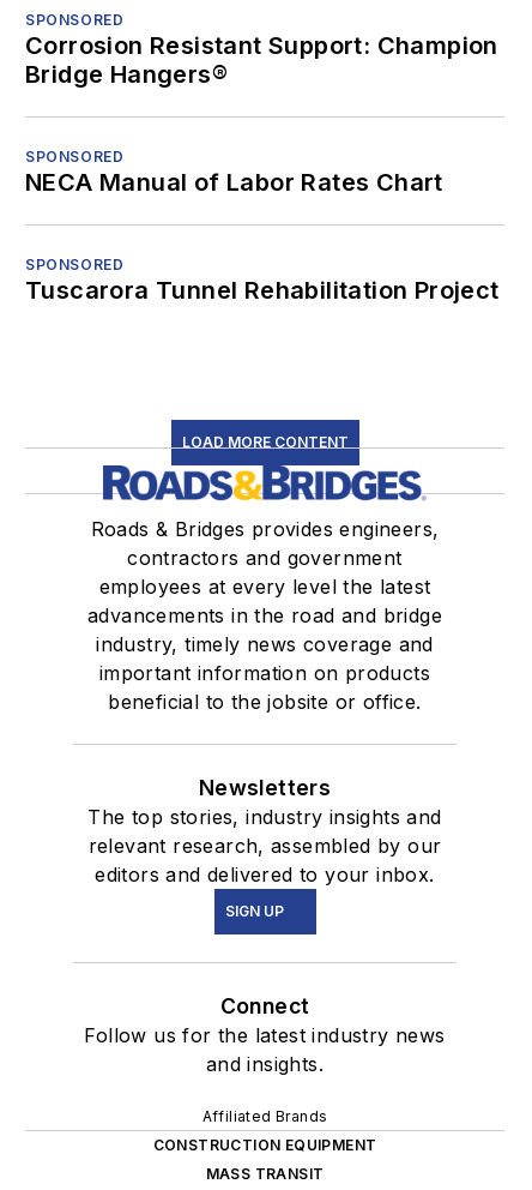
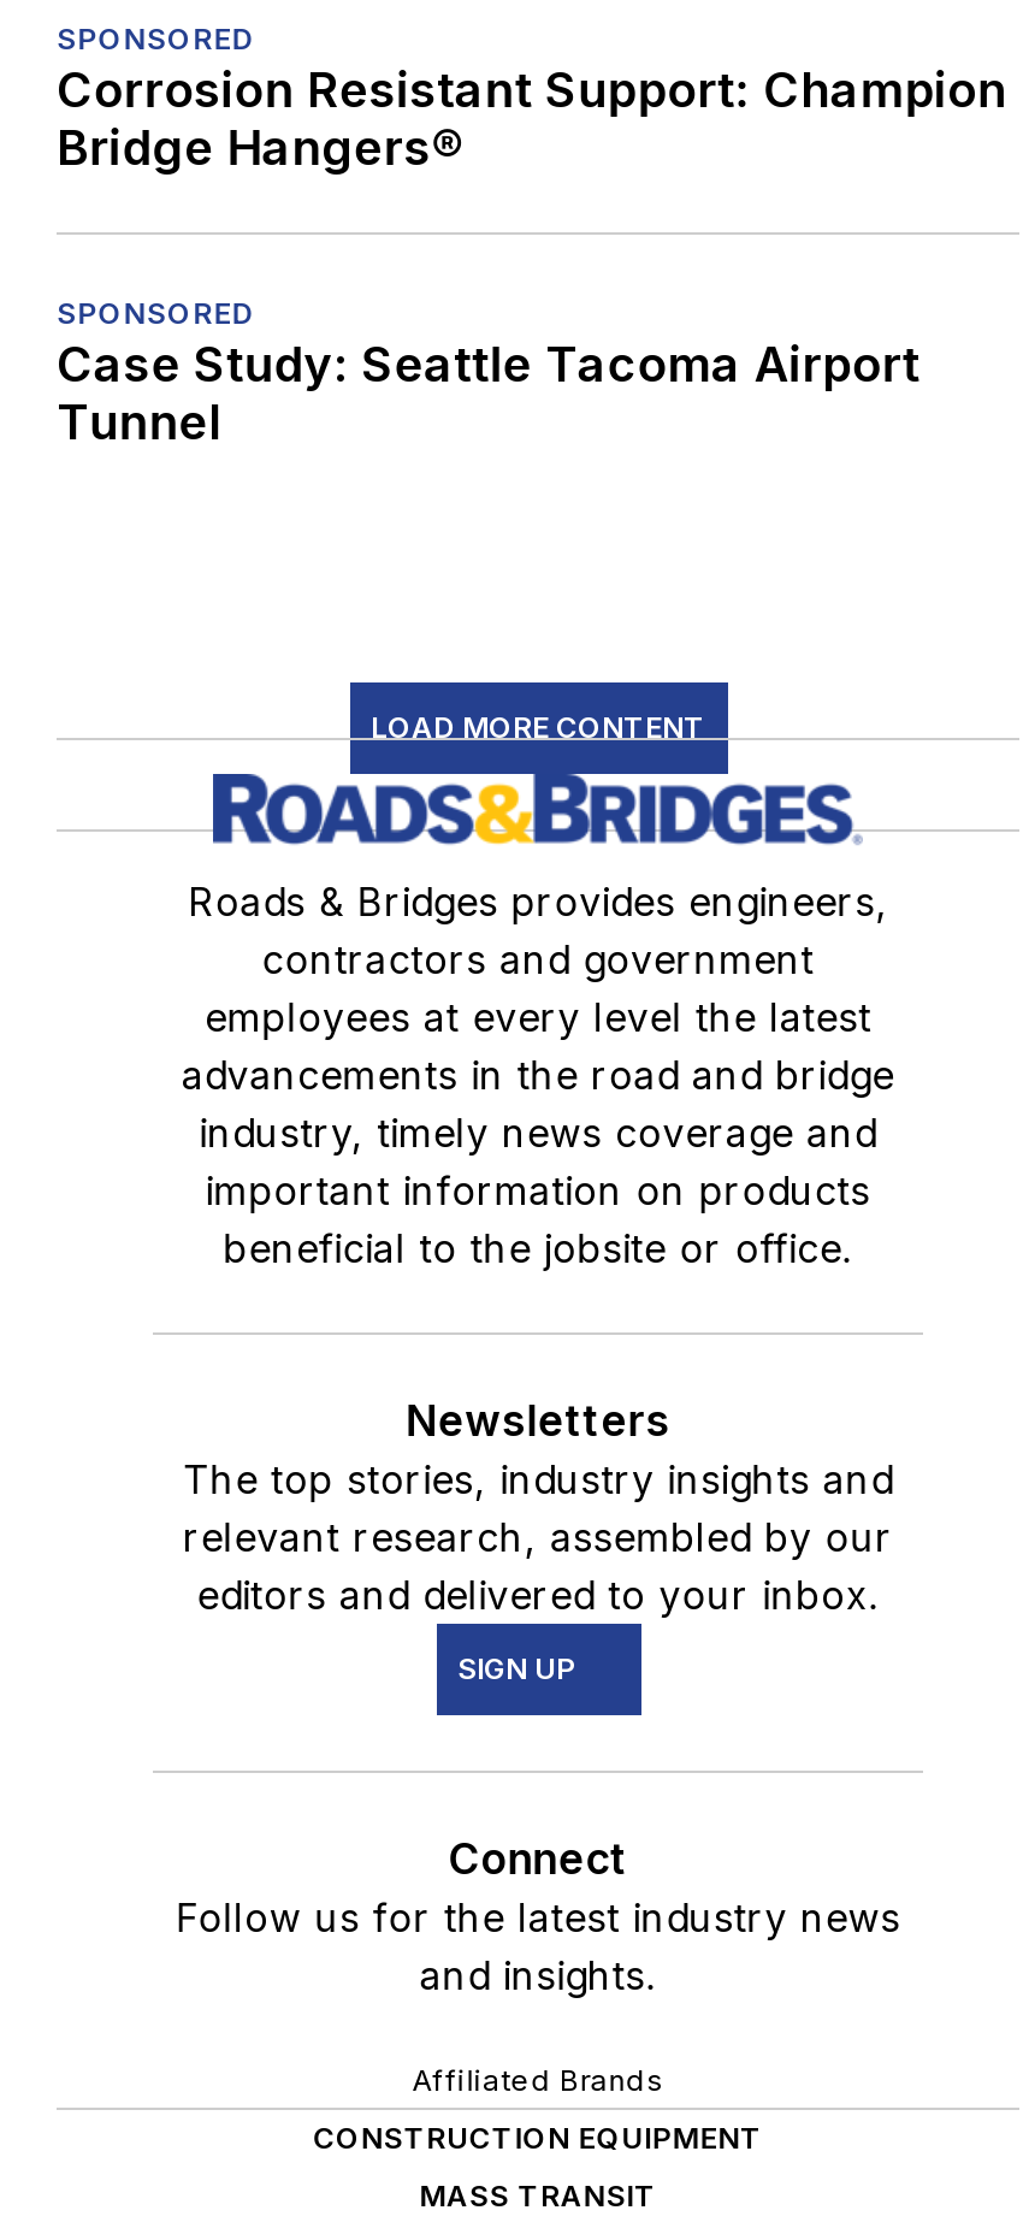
[25,167,499,304] NECA Manual of Labor Rates Chart | SPONSORED | Tuscarora Tunnel Rehabilitation Project -> [57,335,920,450] Case Study: Seattle Tacoma Airport | Tunnel

